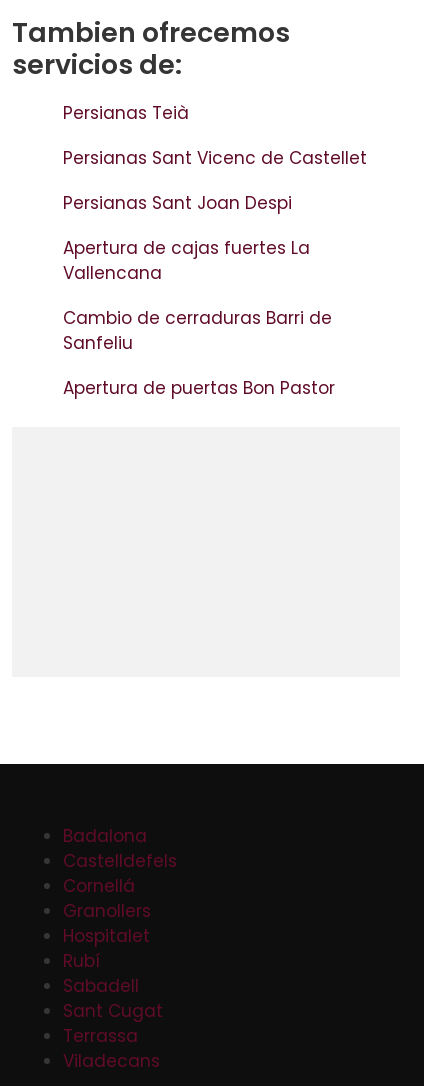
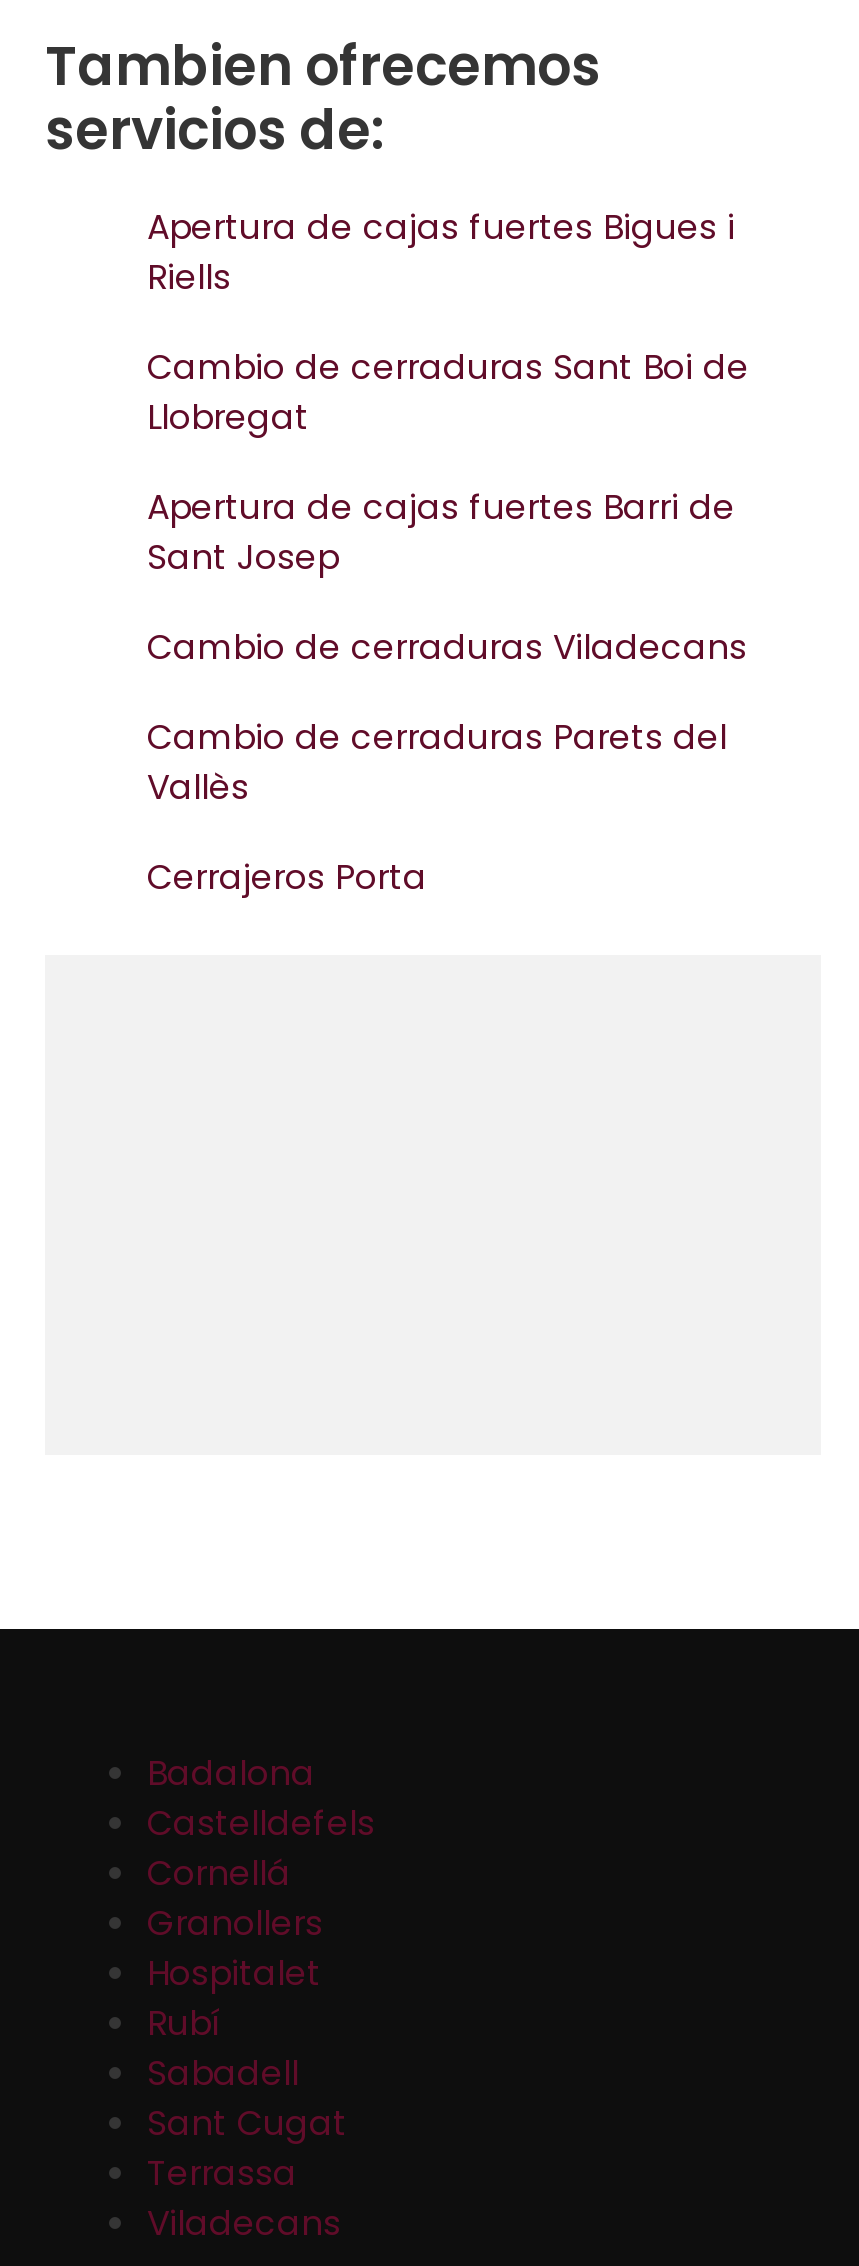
[63,101,194,125] Persianas Teià -> [147,204,735,302] Apertura de cajas fuertes Bigues i | Riells
[63,146,372,170] Persianas Sant Vicenc de Castellet -> [147,344,749,442] Cambio de cerraduras Sant Boi de | Llobregat
[63,191,297,215] Persianas Sant Joan Despi -> [147,484,735,582] Apertura de cajas fuertes Barri de | Sant Josep
[63,236,310,285] Apertura de cajas fuertes La | Vallencana -> [147,624,757,672] Cambio de cerraduras Viladecans
[63,306,332,355] Cambio de cerraduras Barri de | Sanfeliu -> [147,714,727,812] Cambio de cerraduras Parets del | Vallès
[63,376,340,400] Apertura de puertas Bon Pastor -> [147,854,437,902] Cerrajeros Porta

